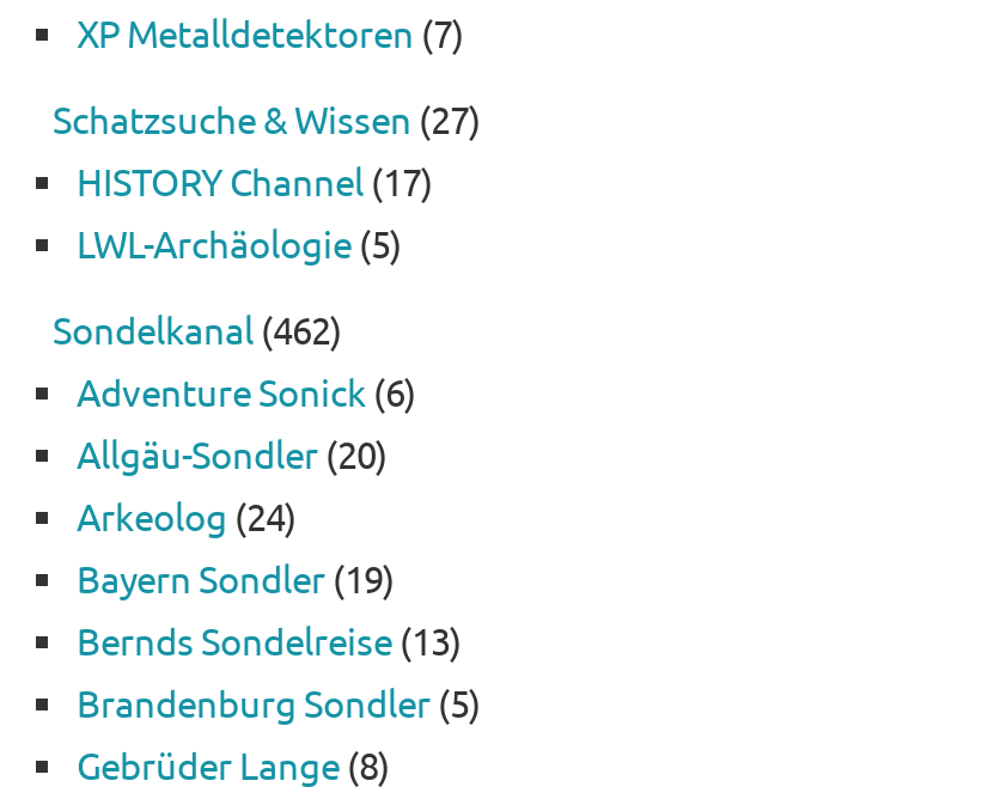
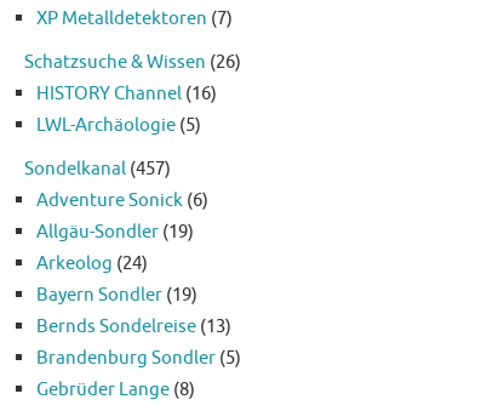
[53,97,481,145] Schatzsuche & Wissen (27) -> [24,49,241,73] Schatzsuche & Wissen (26)
[77,159,433,207] HISTORY Channel (17) -> [36,81,217,105] HISTORY Channel (16)
[53,308,342,355] Sondelkanal (462) -> [24,156,171,180] Sondelkanal (457)
[77,432,388,480] Allgäu-Sondler (20) -> [36,219,194,243] Allgäu-Sondler (19)

